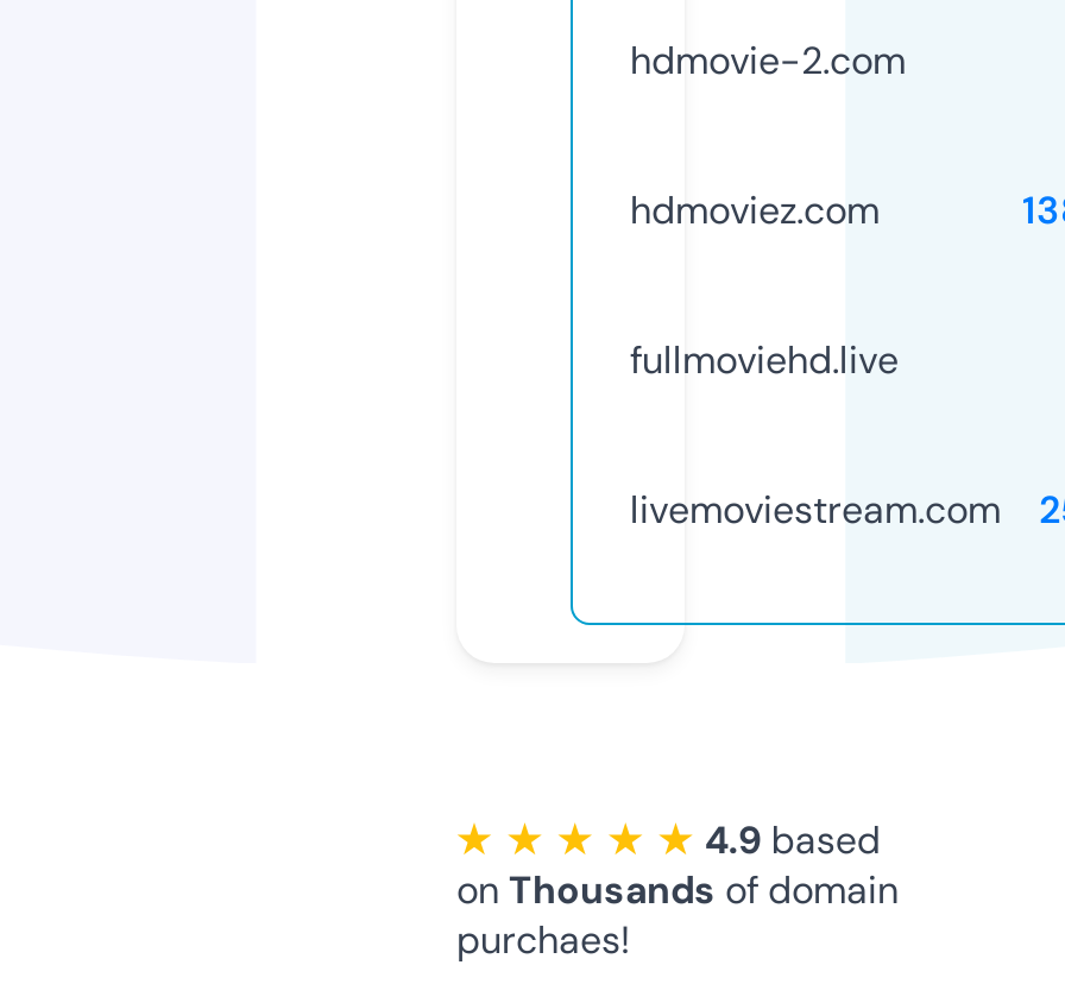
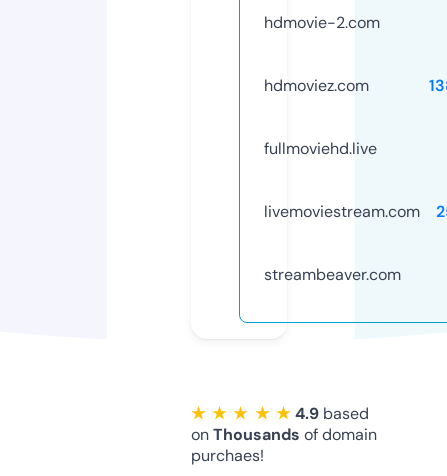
none -> [264,264,401,285] streambeaver.com

